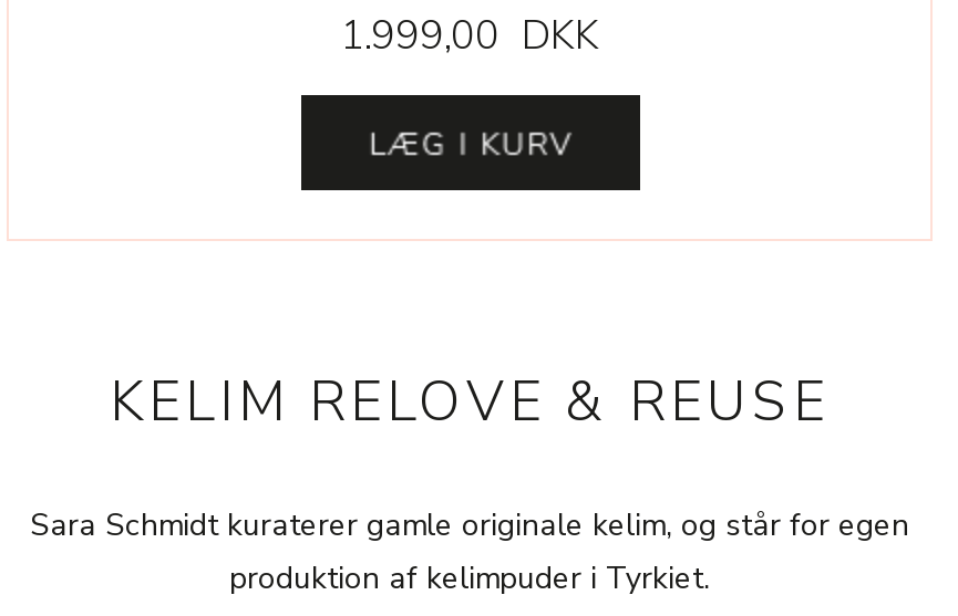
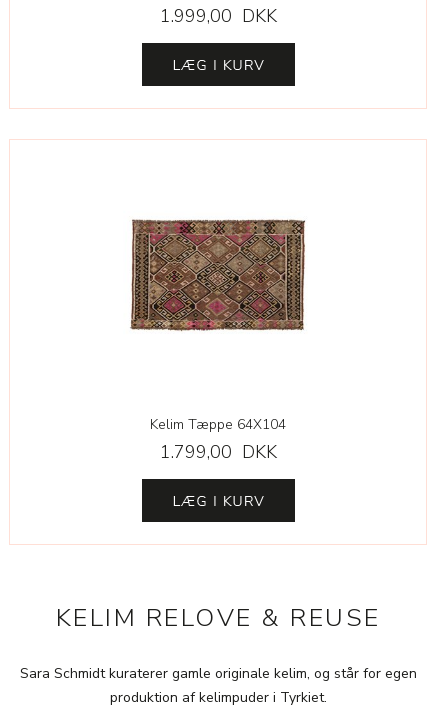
none -> [130,219,306,332] [image]
none -> [150,415,286,464] Kelim Tæppe 64X104 | 1.799,00 DKK

